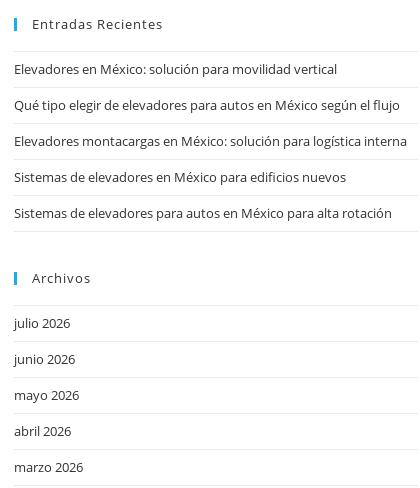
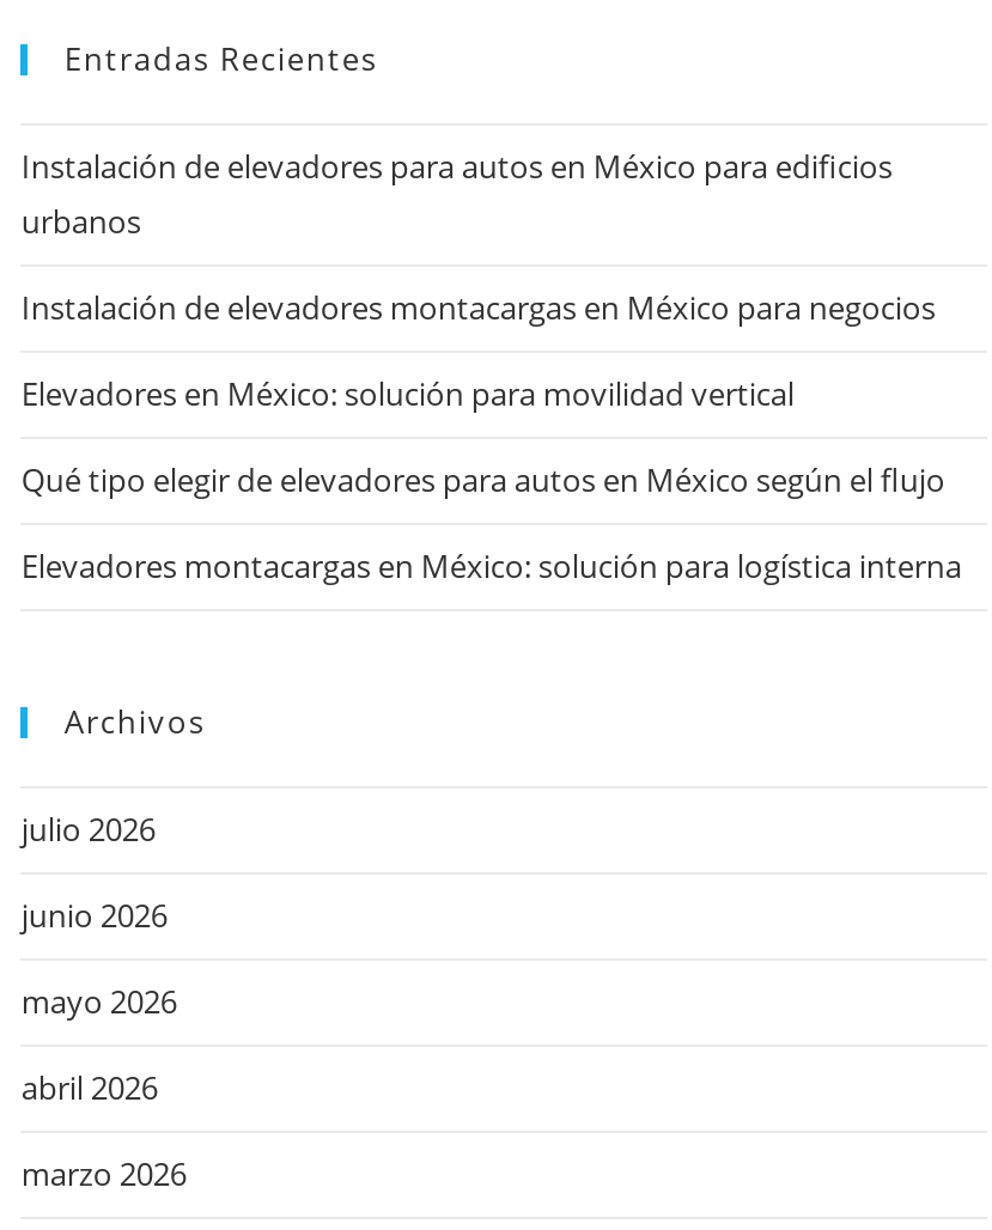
none -> [21,145,936,330] Instalación de elevadores para autos en México para edificios | urbanos | Instalación de elevadores montacargas en México para negocios
moved [14,60,407,150] -> [21,373,962,588]: Elevadores en México: solución para movilidad vertical | Qué tipo elegir de elevadores para autos en México según el flujo | Elevadores montacargas en México: solución para logística interna
[14,168,392,222] Sistemas de elevadores en México para edificios nuevos | Sistemas de elevadores para autos en México para alta rotación -> none

